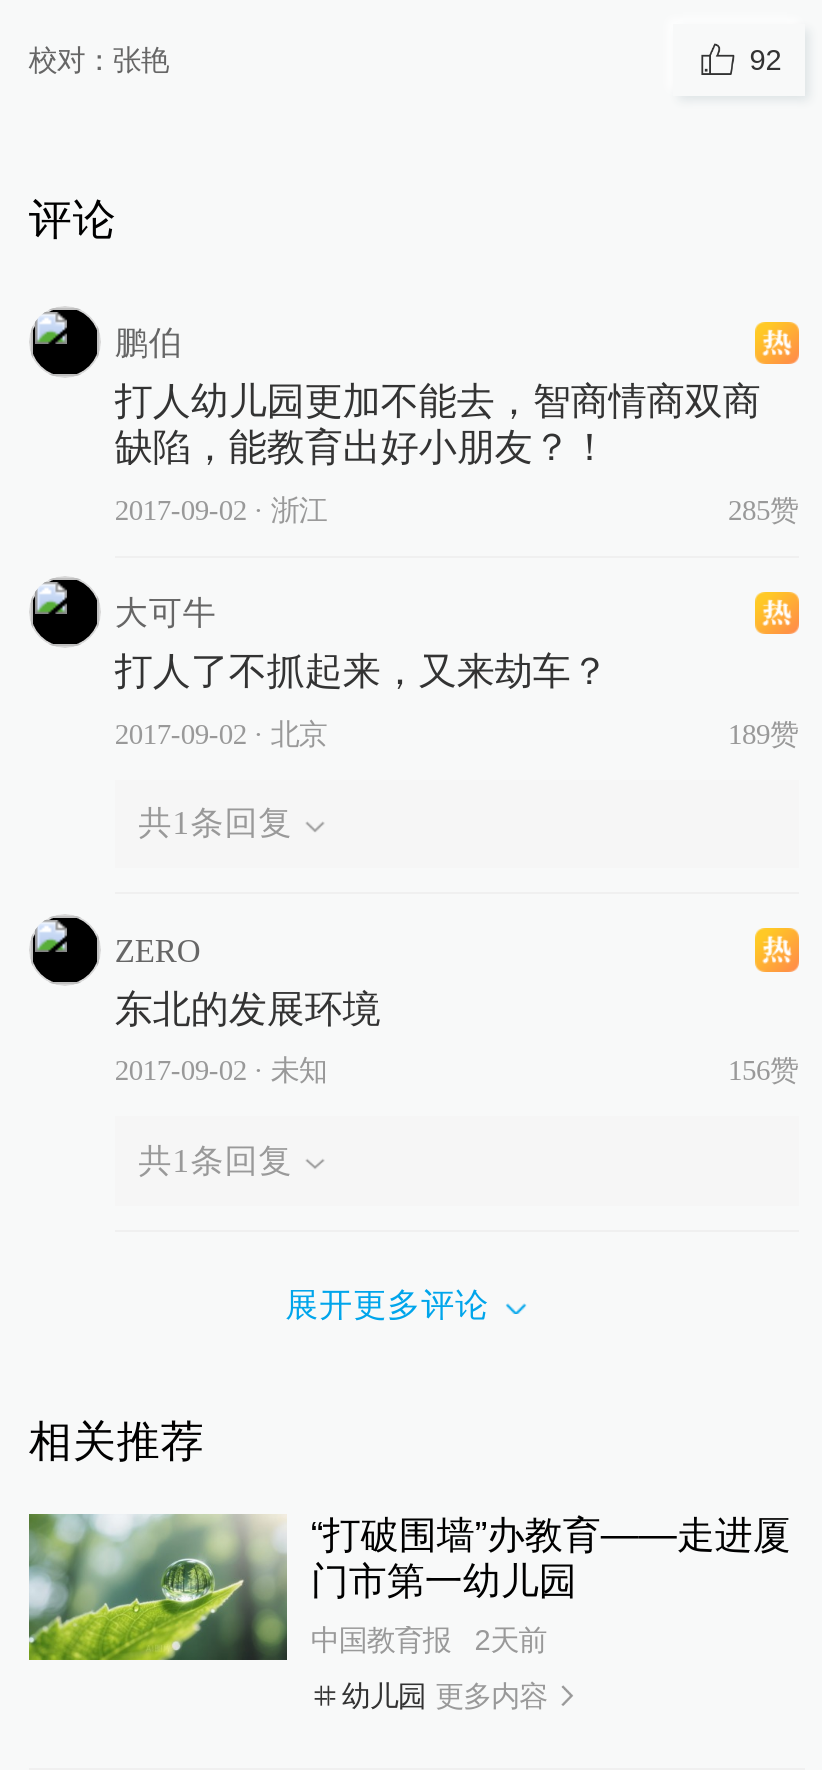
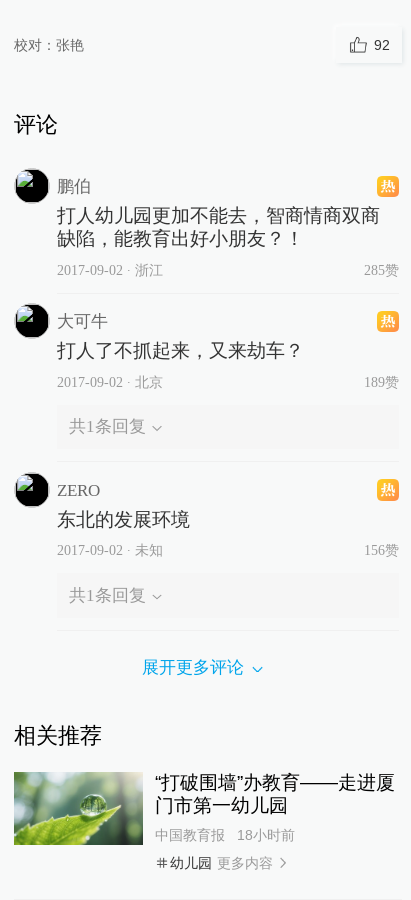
[311,1625,547,1657] 中国教育报 2天前 -> [155,827,295,843] 中国教育报 18小时前

